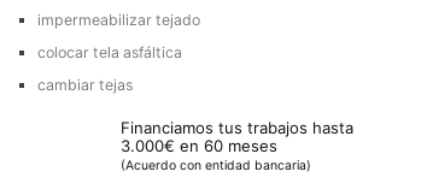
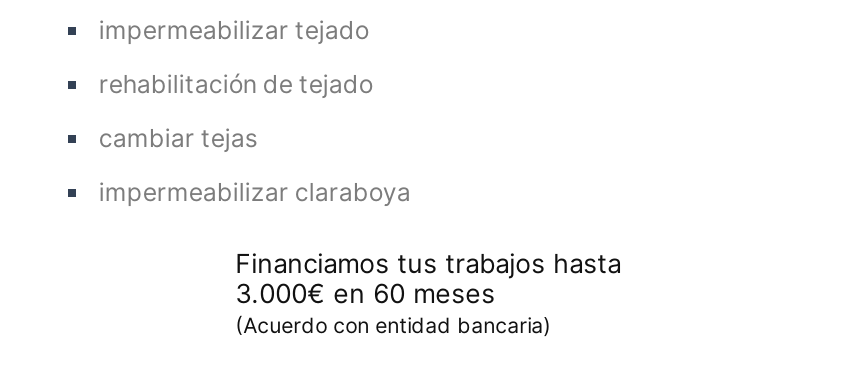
[38,43,183,62] colocar tela asfáltica -> [99,68,373,98] rehabilitación de tejado
none -> [99,177,411,207] impermeabilizar claraboya

